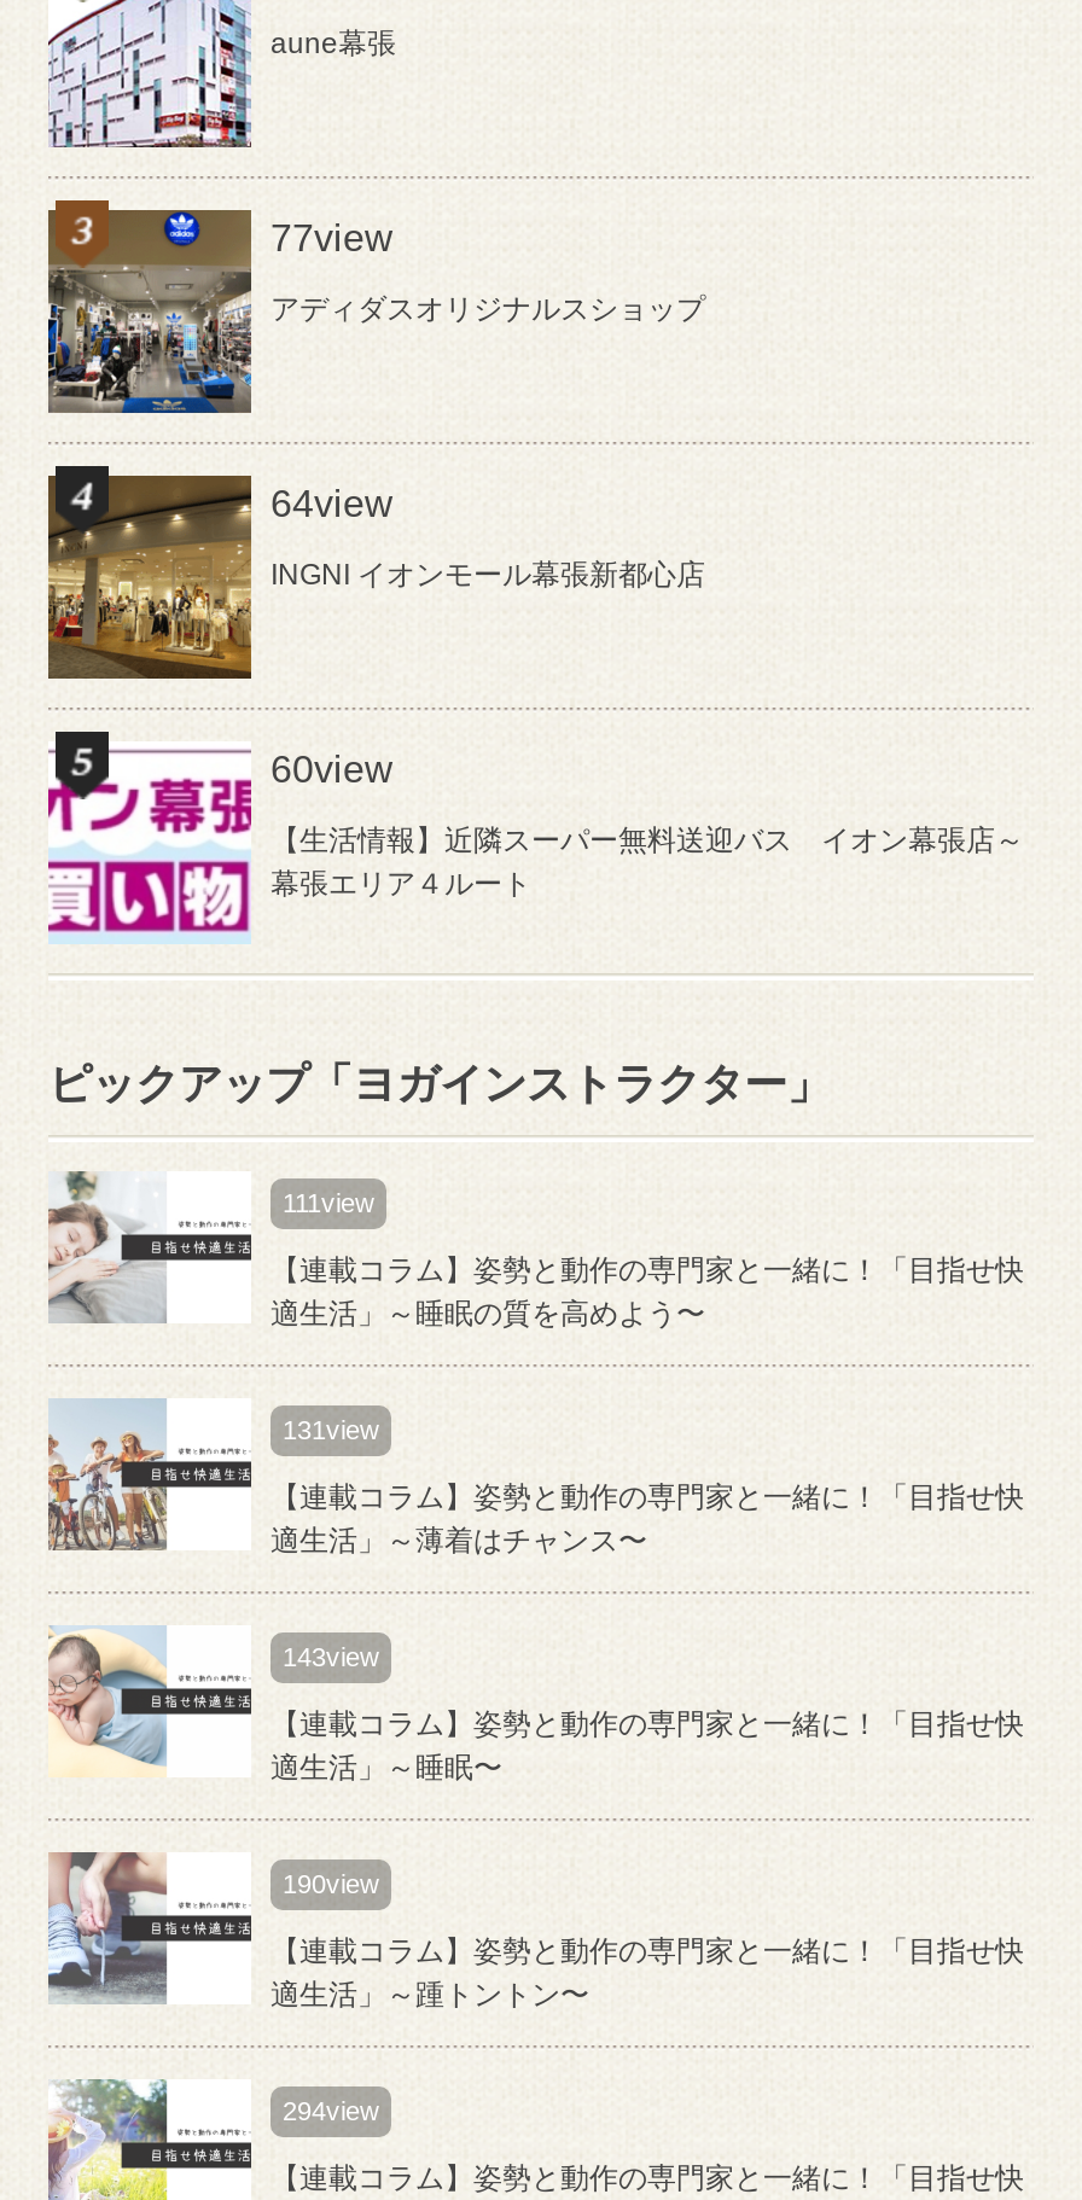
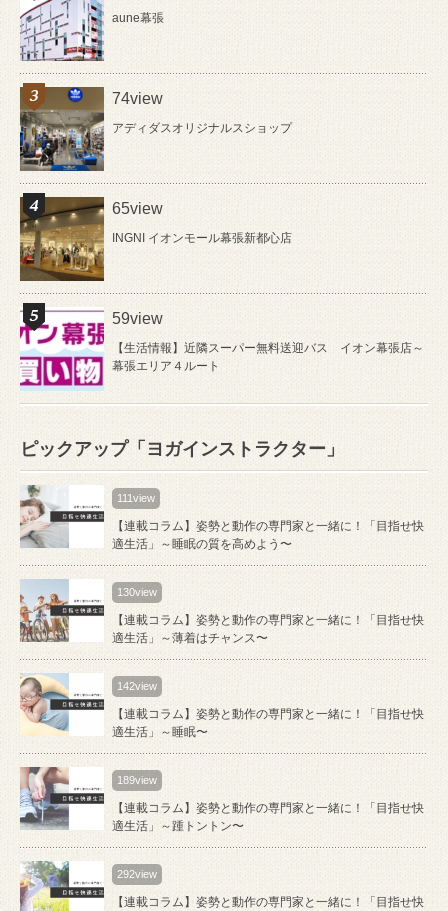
[270,216,394,257] 77view -> [112,89,163,106] 74view
[270,482,394,523] 64view -> [112,199,163,216] 65view
[270,747,394,788] 60view -> [112,309,163,326] 59view
[283,1414,379,1443] 131view -> [117,585,157,597] 130view
[283,1641,379,1670] 143view -> [117,679,157,691] 142view
[283,1868,379,1897] 190view -> [117,773,157,785] 189view
[283,2095,379,2124] 294view -> [117,867,157,879] 292view

